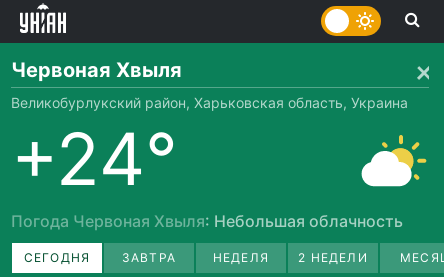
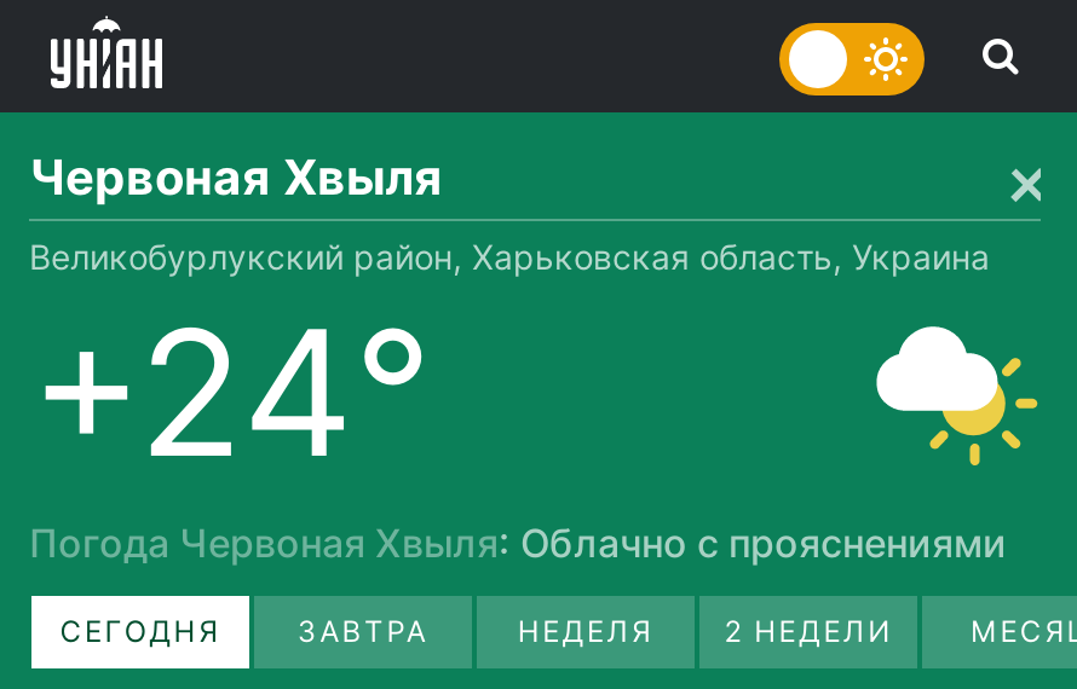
[11,131,427,231] [image] | Погода Червоная Хвыля: Небольшая облачность -> [29,323,1038,567] [image] | Погода Червоная Хвыля: Облачно с прояснениями

